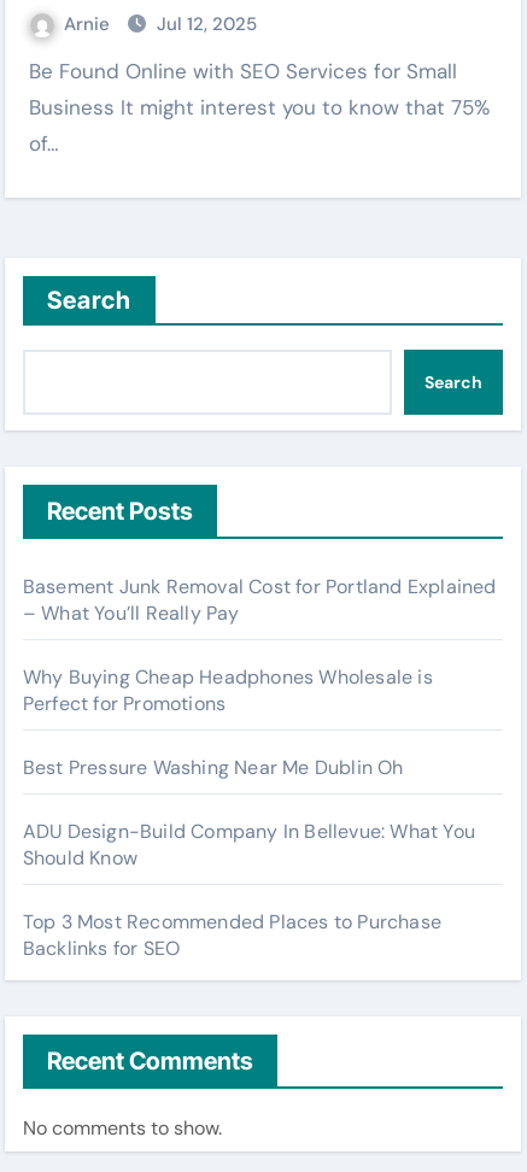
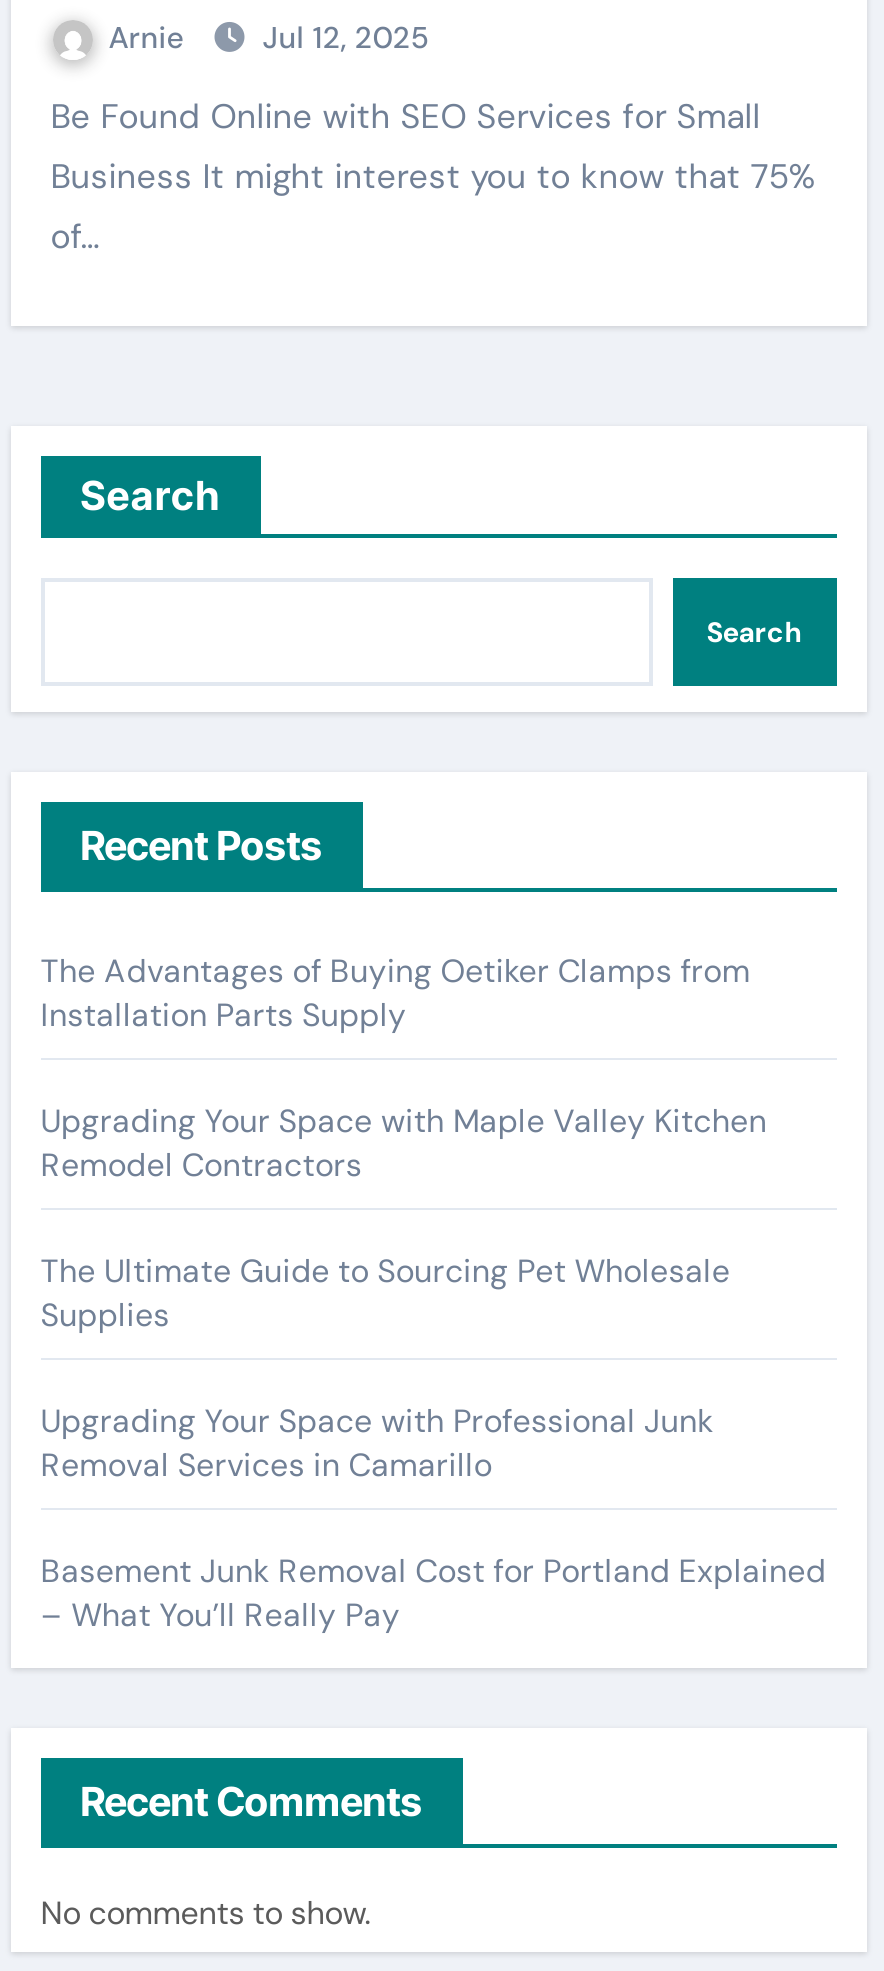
none -> [41,950,767,1486] The Advantages of Buying Oetiker Clamps from | Installation Parts Supply | Upgrading Your Space with Maple Valley Kitchen | Remodel Contractors | The Ultimate Guide to Sourcing Pet Wholesale | Supplies | Upgrading Your Space with Professional Junk | Removal Services in Camarillo
moved [23,574,496,626] -> [41,1550,826,1636]: Basement Junk Removal Cost for Portland Explained | – What You’ll Really Pay
[23,664,475,961] Why Buying Cheap Headphones Wholesale is | Perfect for Promotions | Best Pressure Washing Near Me Dublin Oh | ADU Design-Build Company In Bellevue: What You | Should Know | Top 3 Most Recommended Places to Purchase | Backlinks for SEO -> none

